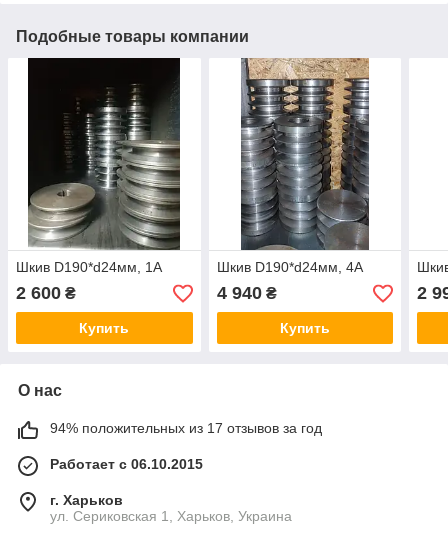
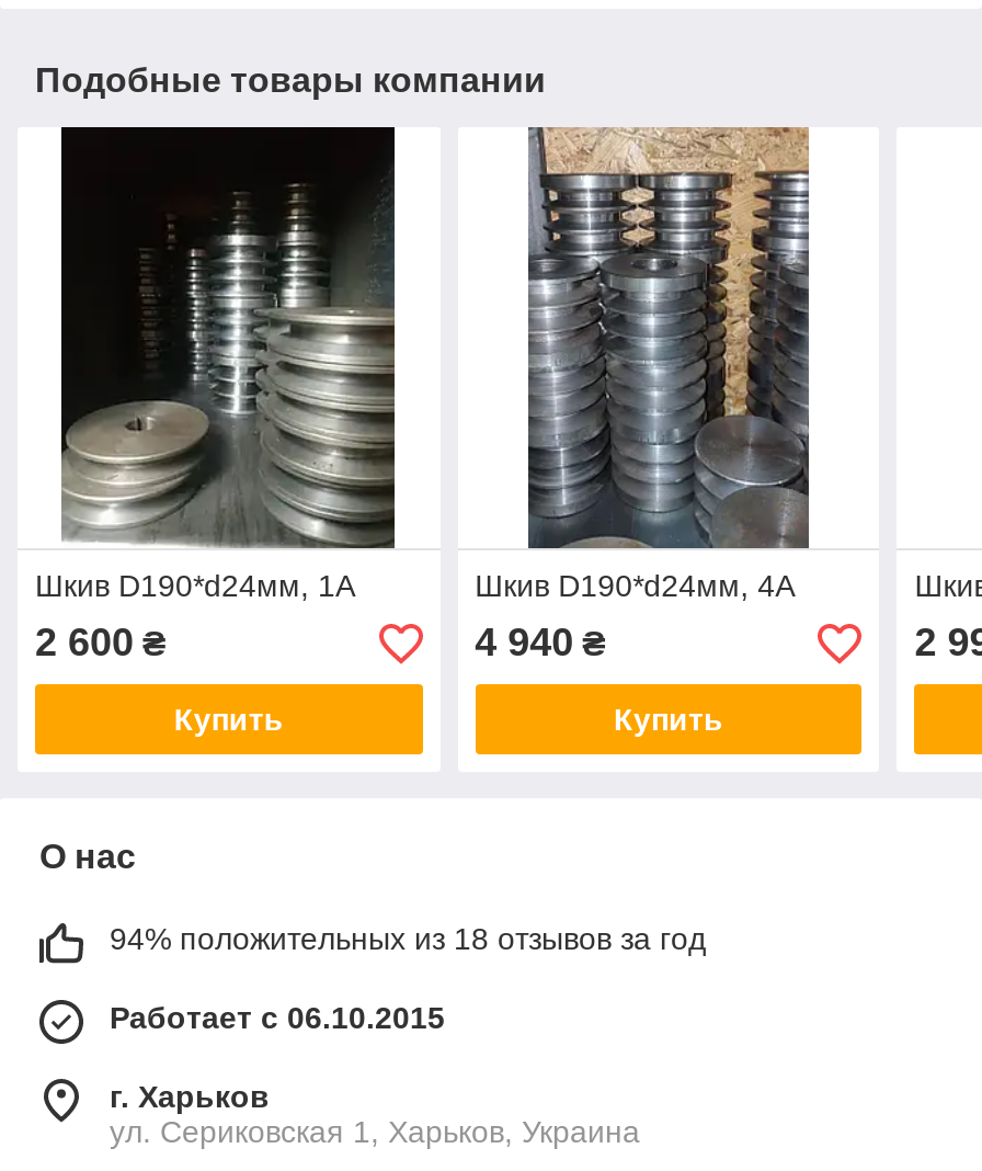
[50,420,322,436] 94% положительных из 17 отзывов за год -> [110,922,706,957] 94% положительных из 18 отзывов за год

